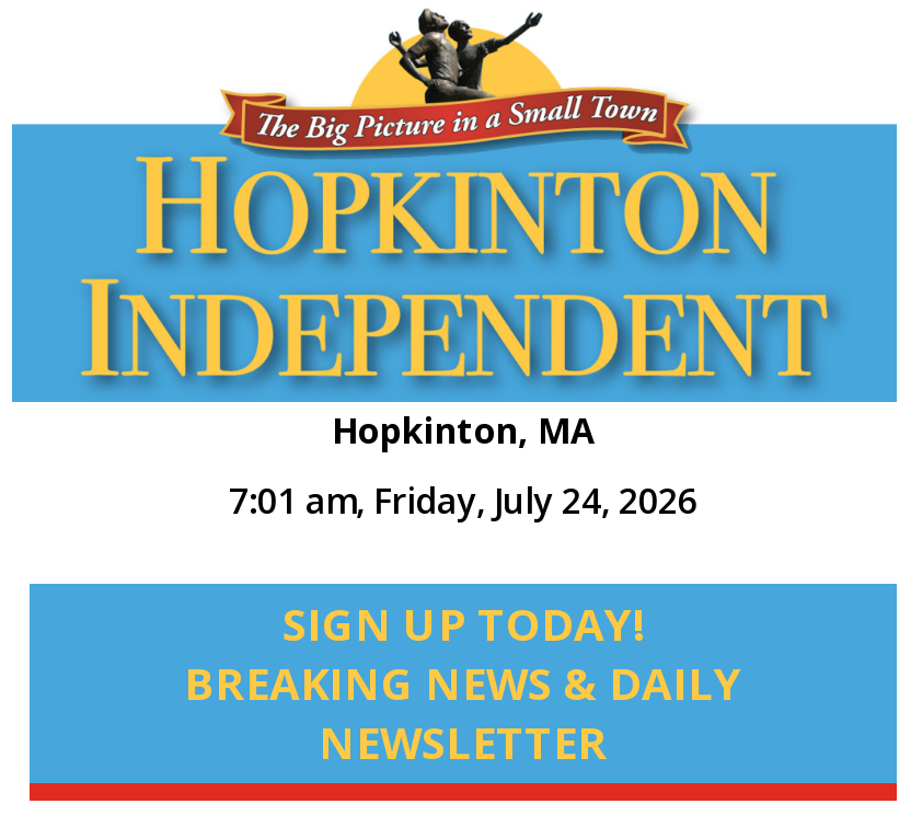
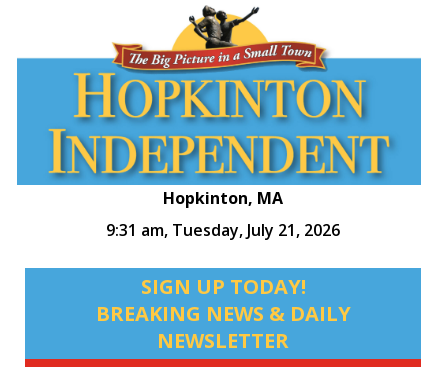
[229,477,697,525] 7:01 am, Friday, July 24, 2026 -> [106,219,340,241] 9:31 am, Tuesday, July 21, 2026

